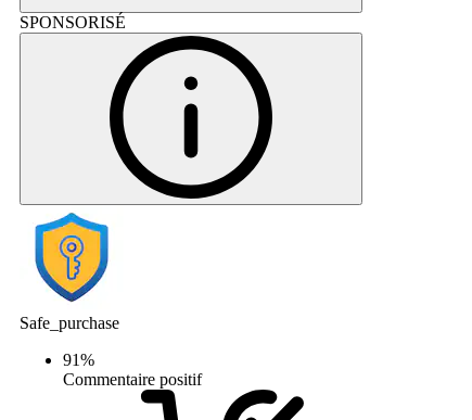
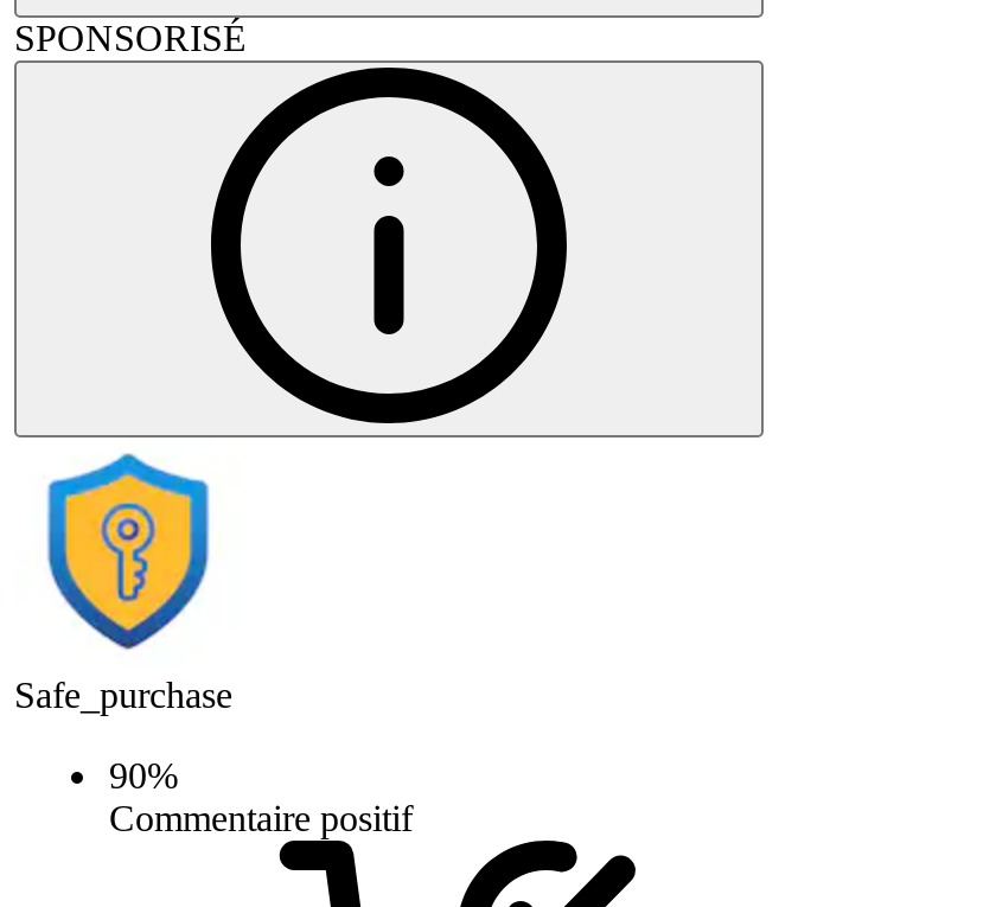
[63,350,94,369] 91% -> [109,755,178,795] 90%

